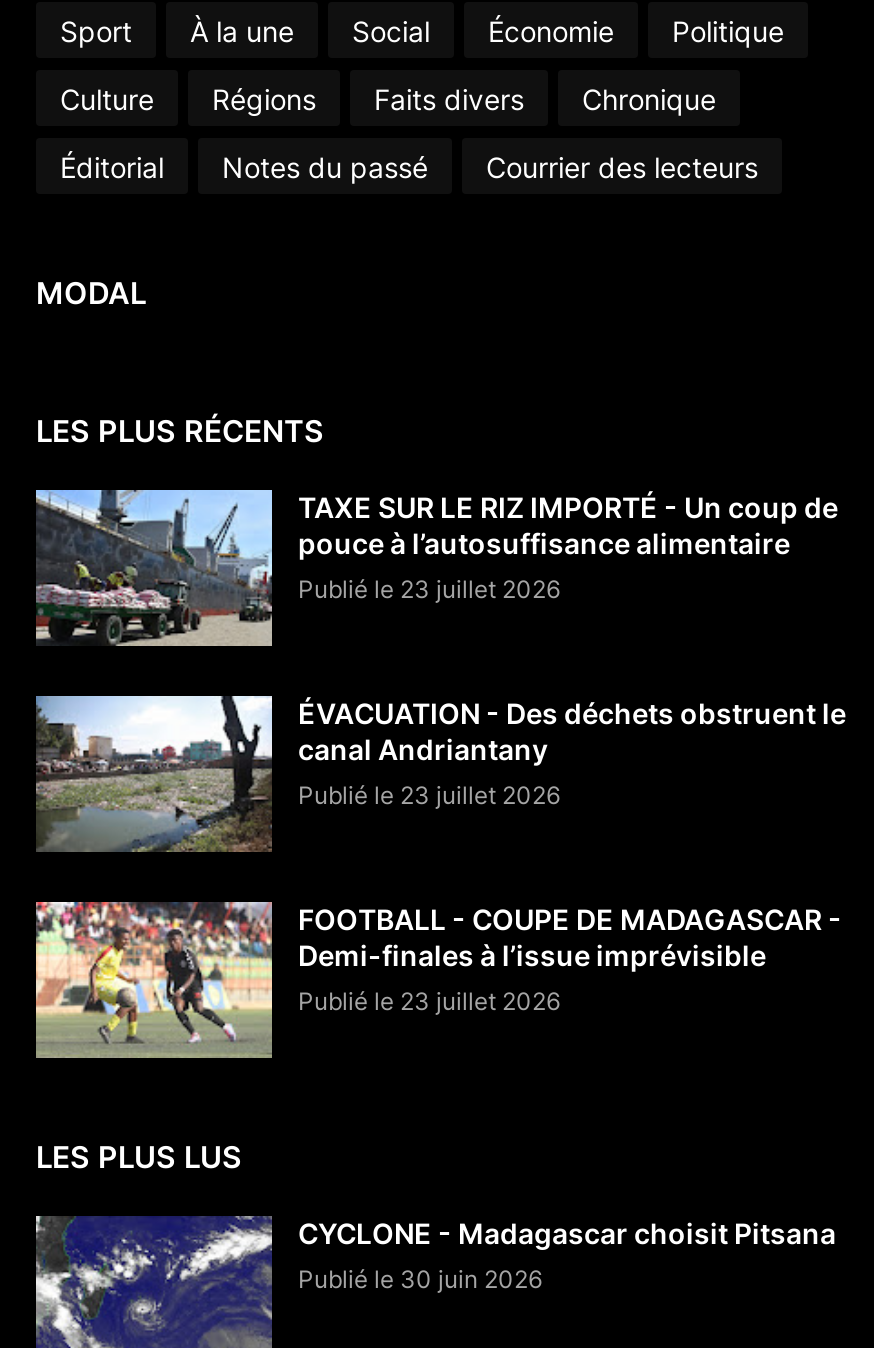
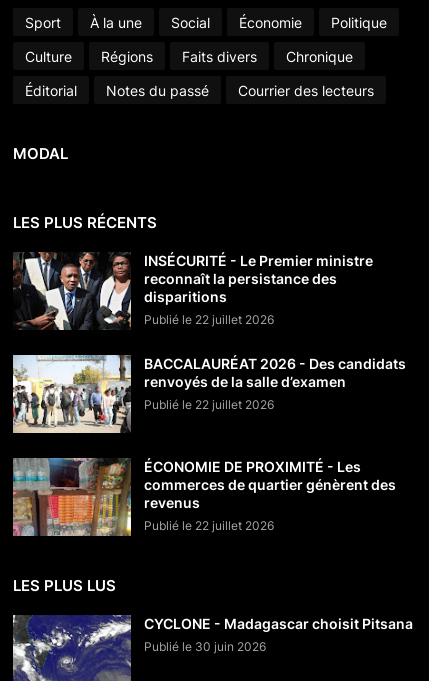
[34,488,838,648] [image] | TAXE SUR LE RIZ IMPORTÉ - Un coup de | pouce à l’autosuffisance alimentaire | Publié le 23 juillet 2026 -> [13,251,373,330] [image] | INSÉCURITÉ - Le Premier ministre | reconnaît la persistance des | disparitions | Publié le 22 juillet 2026
[36,694,846,852] [image] | ÉVACUATION - Des déchets obstruent le | canal Andriantany | Publié le 23 juillet 2026 -> [12,354,406,434] [image] | BACCALAURÉAT 2026 - Des candidats | renvoyés de la salle d’examen | Publié le 22 juillet 2026
[34,900,842,1058] [image] | FOOTBALL - COUPE DE MADAGASCAR - | Demi-finales à l’issue imprévisible | Publié le 23 juillet 2026 -> [12,457,396,536] [image] | ÉCONOMIE DE PROXIMITÉ - Les | commerces de quartier génèrent des | revenus | Publié le 22 juillet 2026

